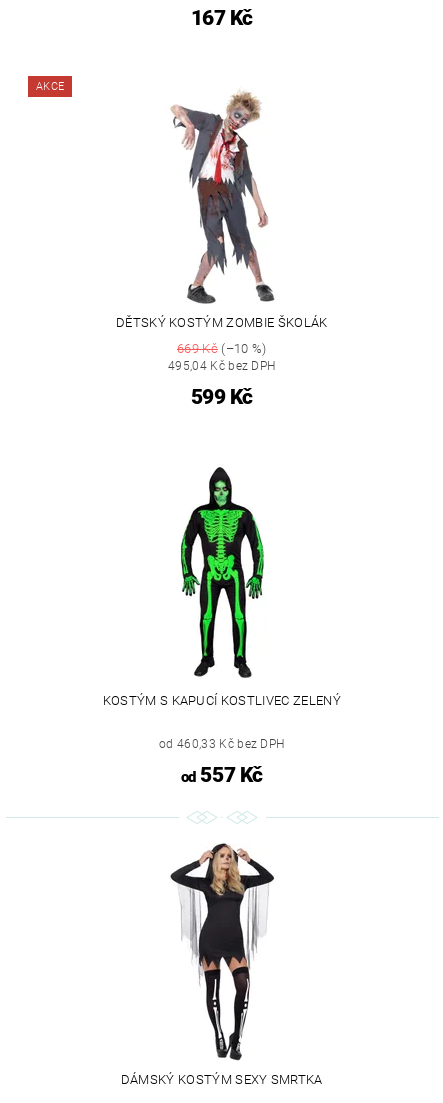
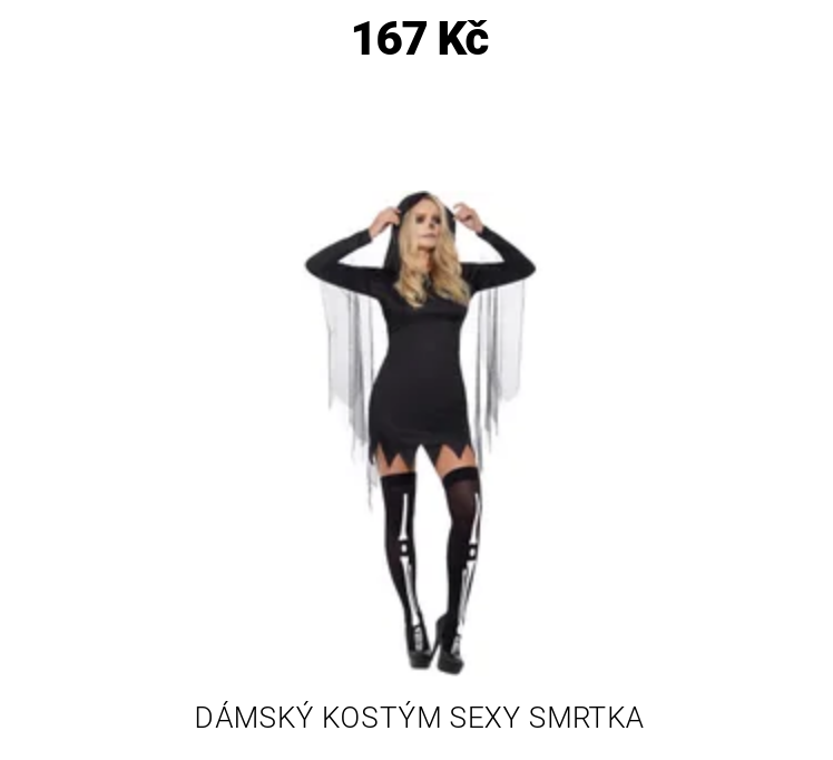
[36,79,64,92] AKCE -> none
[116,92,328,408] [image] | DĚTSKÝ KOSTÝM ZOMBIE ŠKOLÁK | 669 Kč (–10 %) | 495,04 Kč bez DPH | 599 Kč -> none
[103,466,341,787] [image] | KOSTÝM S KAPUCÍ KOSTLIVEC ZELENÝ | od 460,33 Kč bez DPH | od 557 Kč -> none

